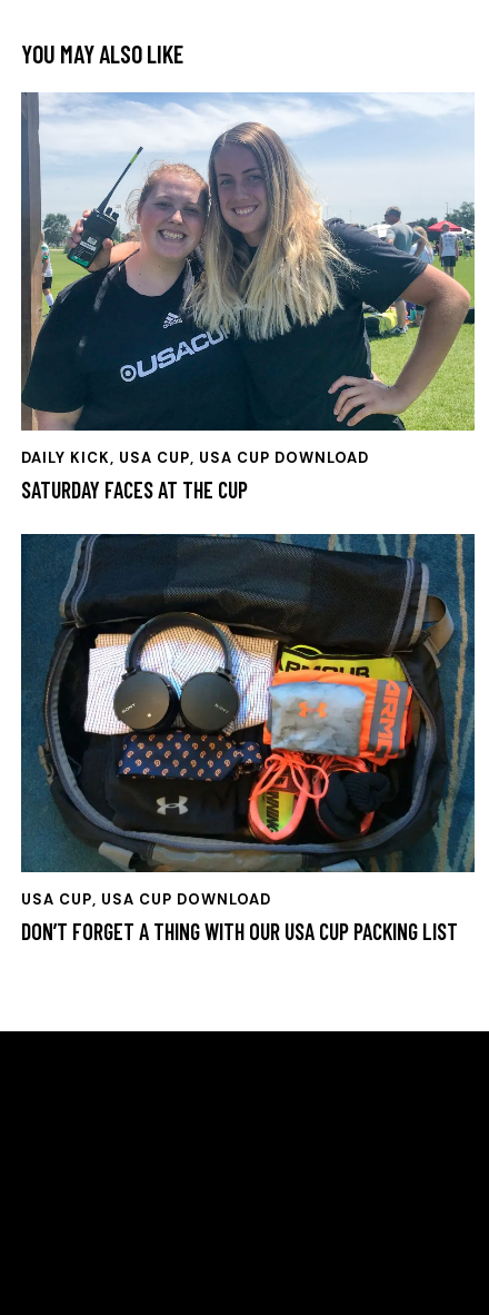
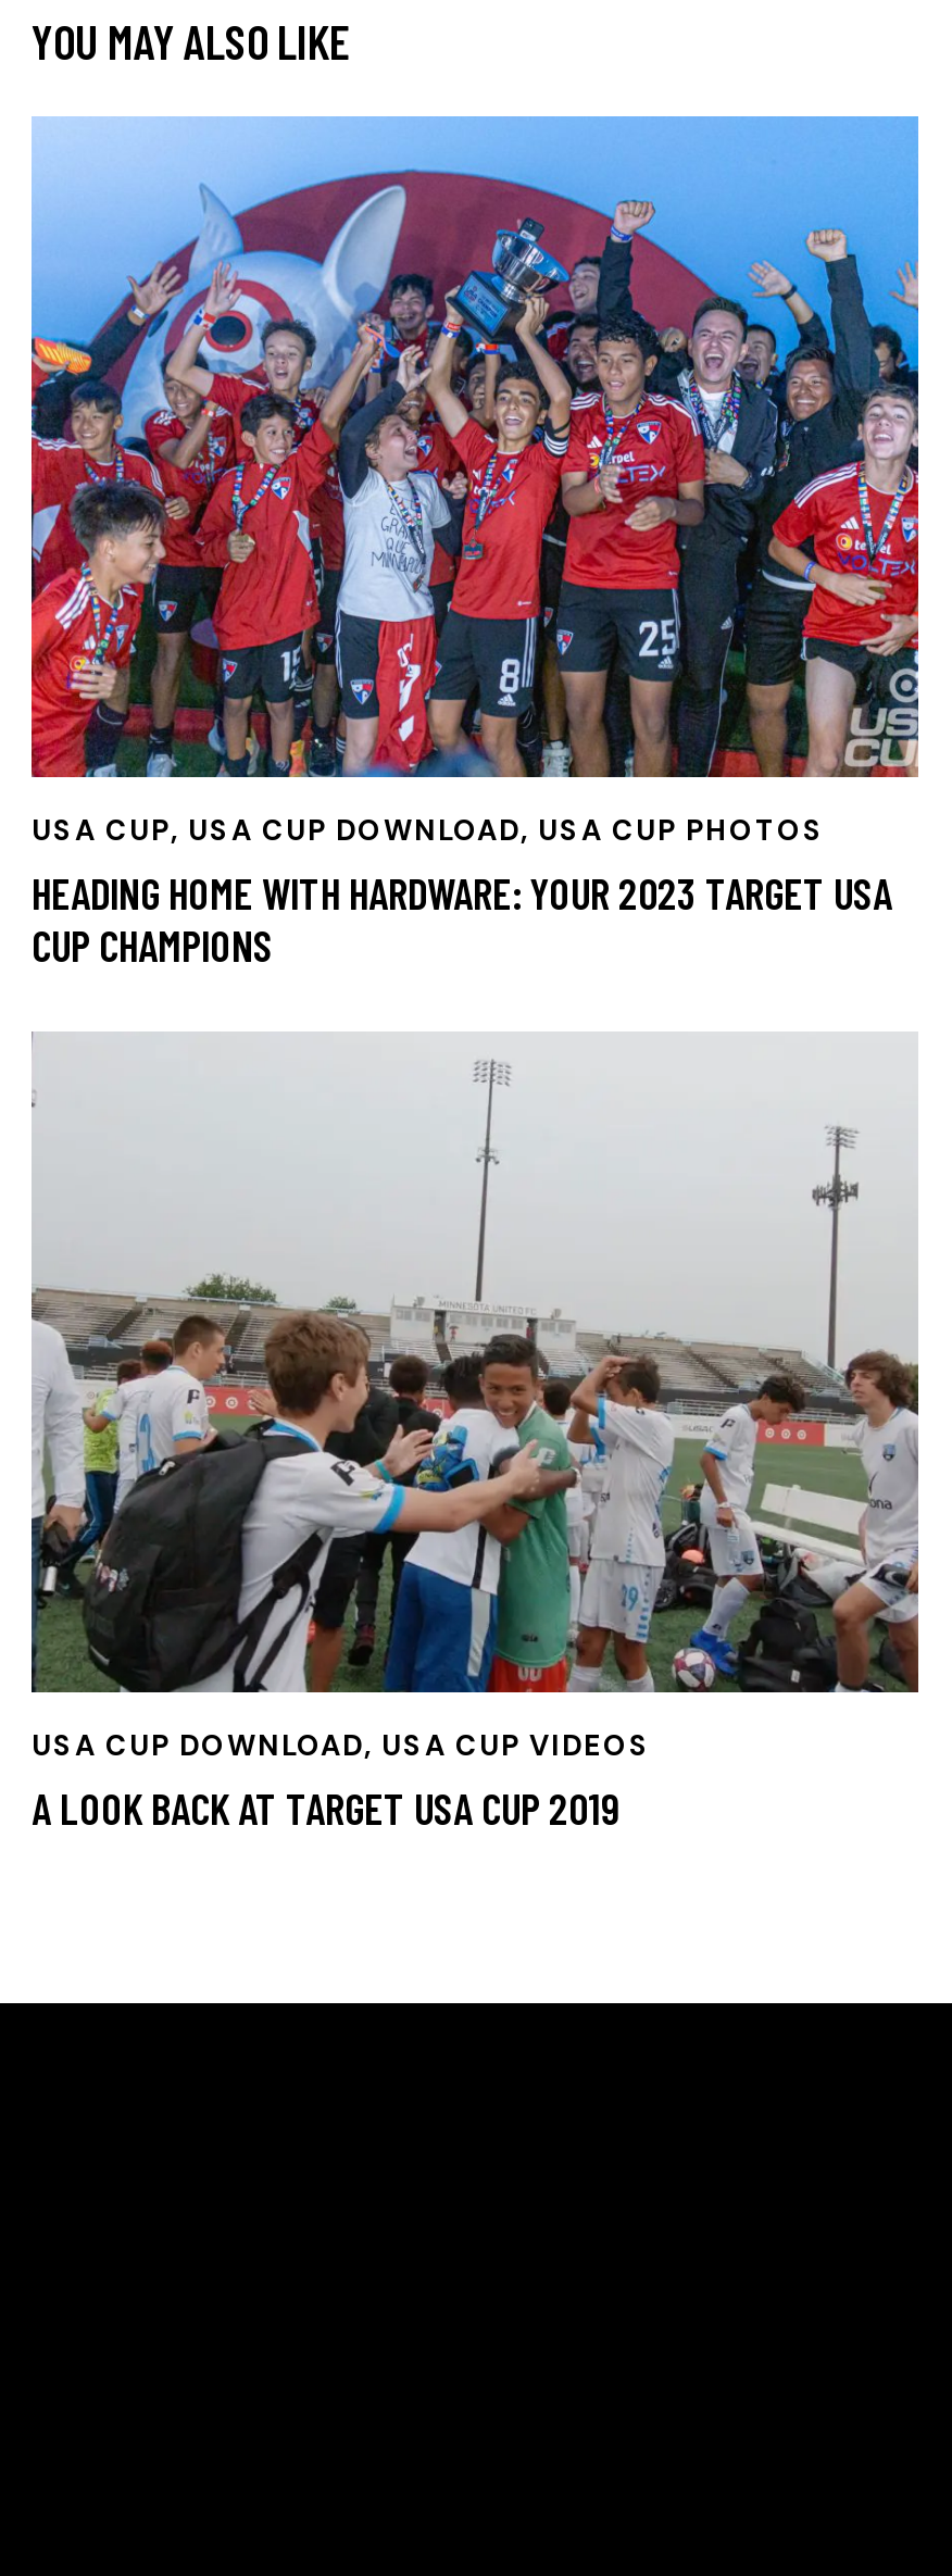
[20,91,476,503] [image] | DAILY KICK, USA CUP, USA CUP DOWNLOAD | SATURDAY FACES AT THE CUP -> [29,116,920,970] [image] | USA CUP, USA CUP DOWNLOAD, USA CUP PHOTOS | HEADING HOME WITH HARDWARE: YOUR 2023 TARGET USA | CUP CHAMPIONS
[20,533,476,944] [image] | USA CUP, USA CUP DOWNLOAD | DON’T FORGET A THING WITH OUR USA CUP PACKING LIST -> [32,1031,918,1833] [image] | USA CUP DOWNLOAD, USA CUP VIDEOS | A LOOK BACK AT TARGET USA CUP 2019

